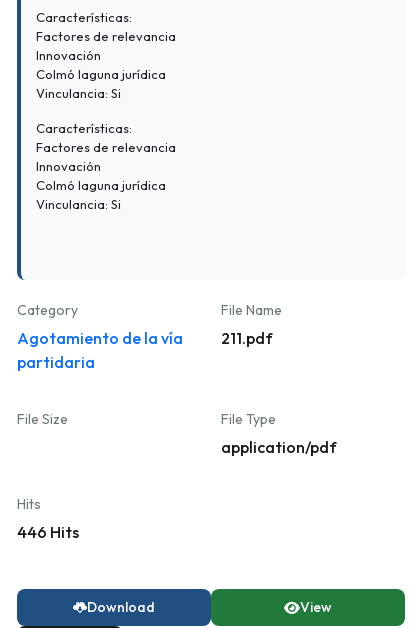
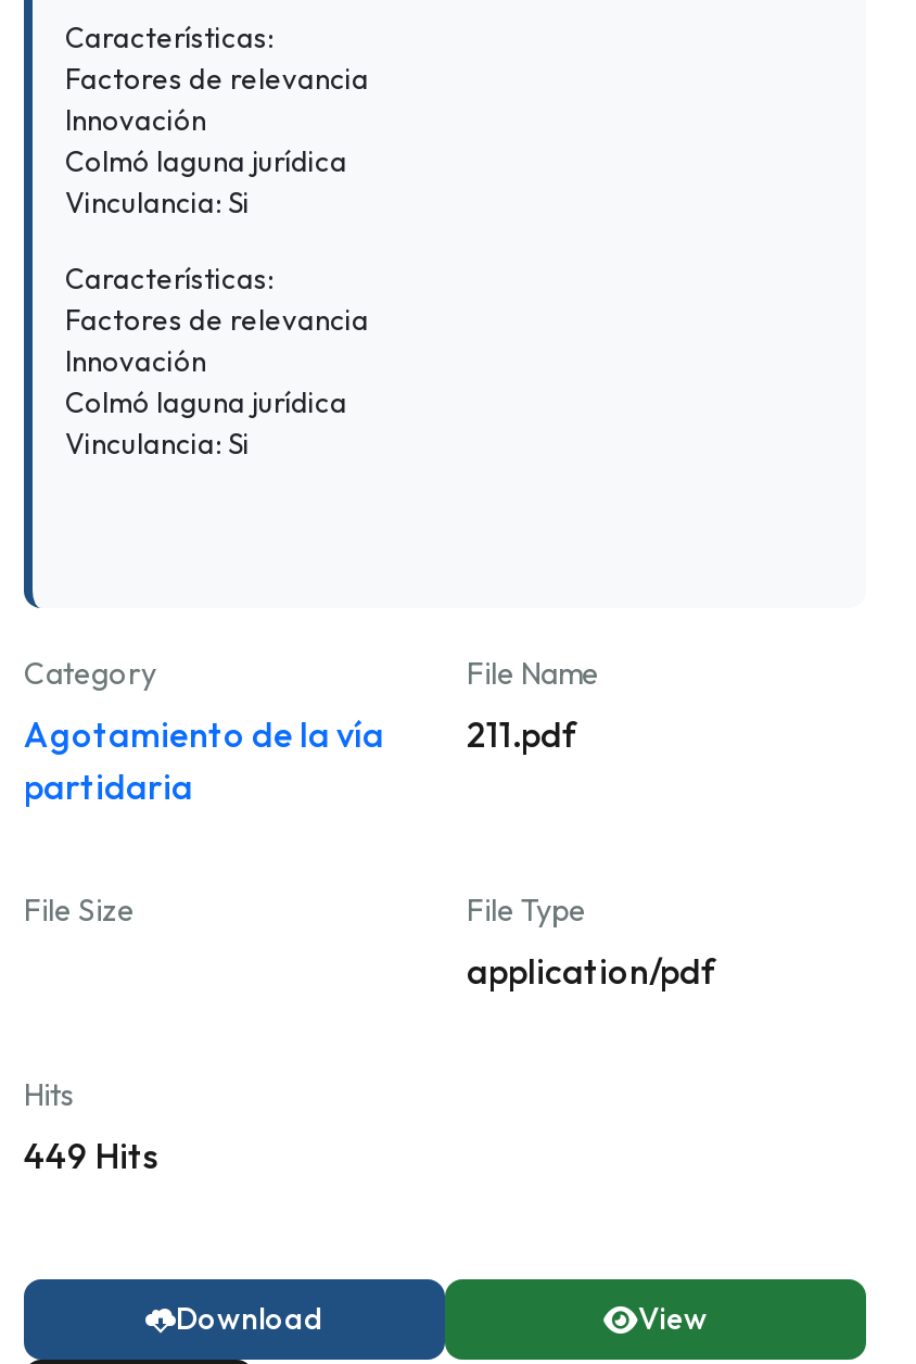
[17,522,79,542] 446 Hits -> [24,1134,158,1177] 449 Hits

